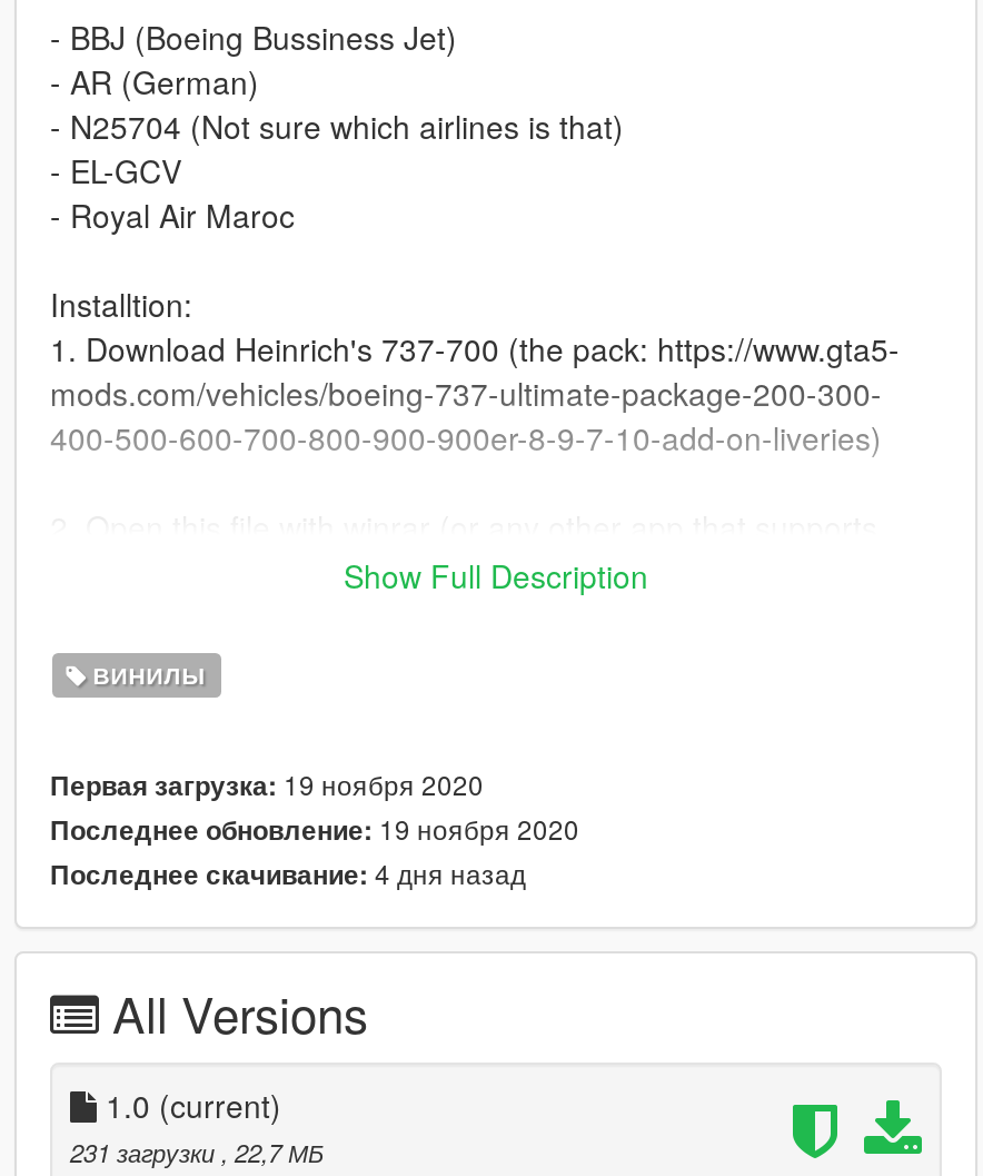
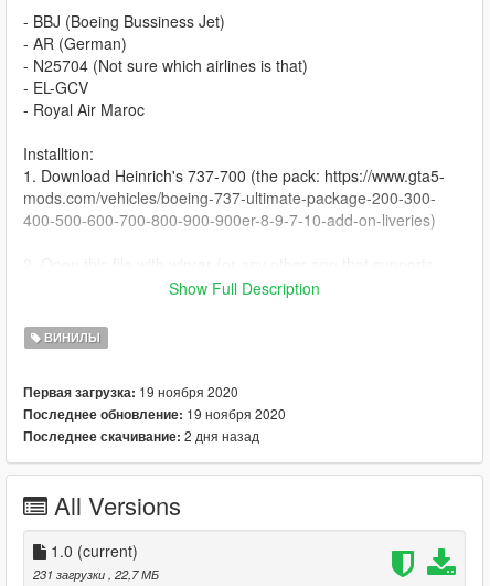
[50,854,526,894] Последнее скачивание: 4 дня назад -> [23,426,259,446] Последнее скачивание: 2 дня назад

